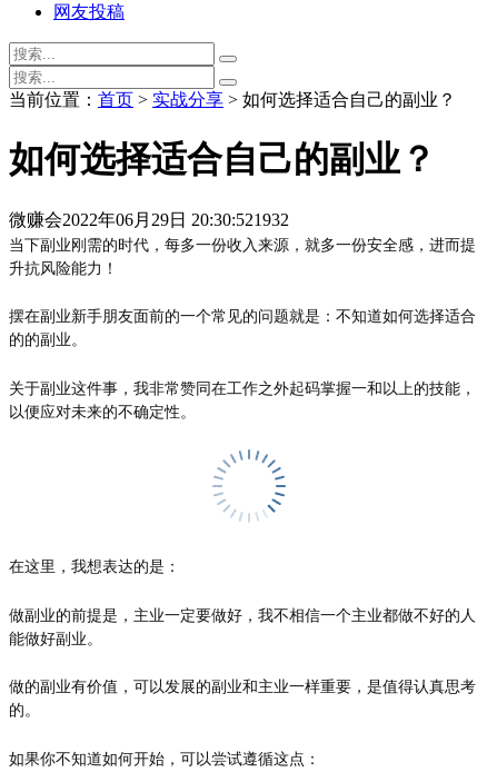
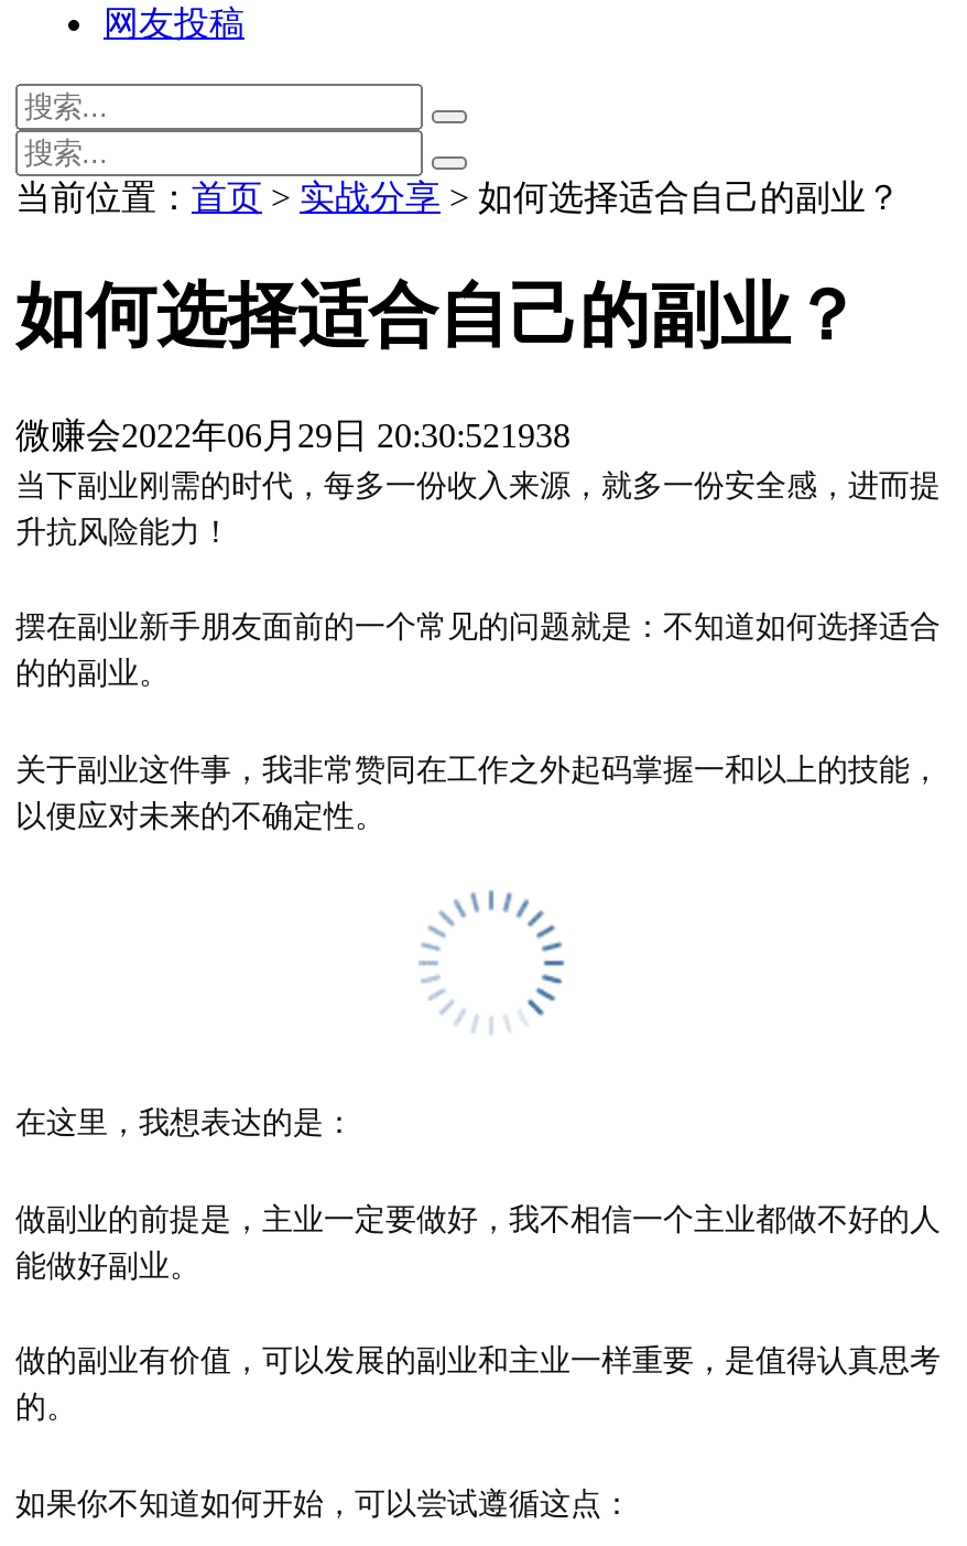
[9,210,289,229] 微赚会2022年06月29日 20:30:521932 -> [15,416,571,454] 微赚会2022年06月29日 20:30:521938

